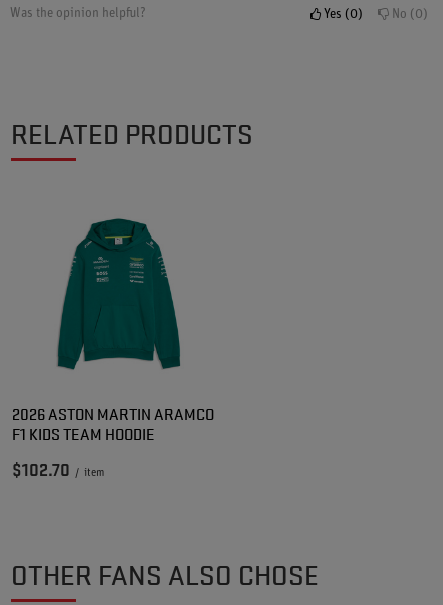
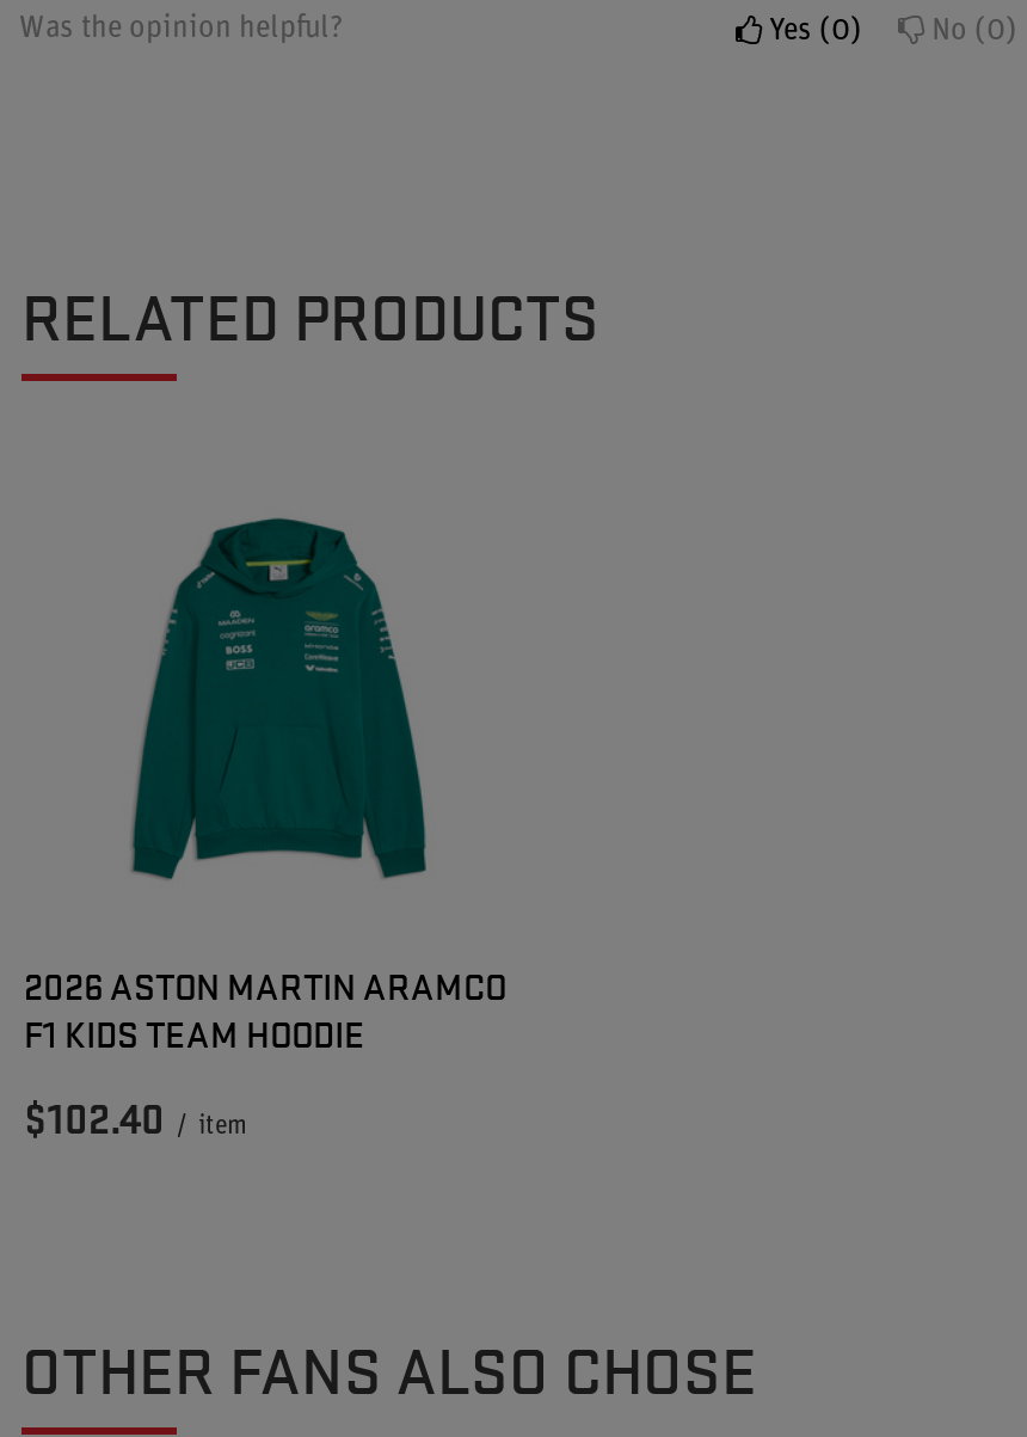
[12,462,104,481] $102.70 / item -> [24,1100,246,1146] $102.40 / item

